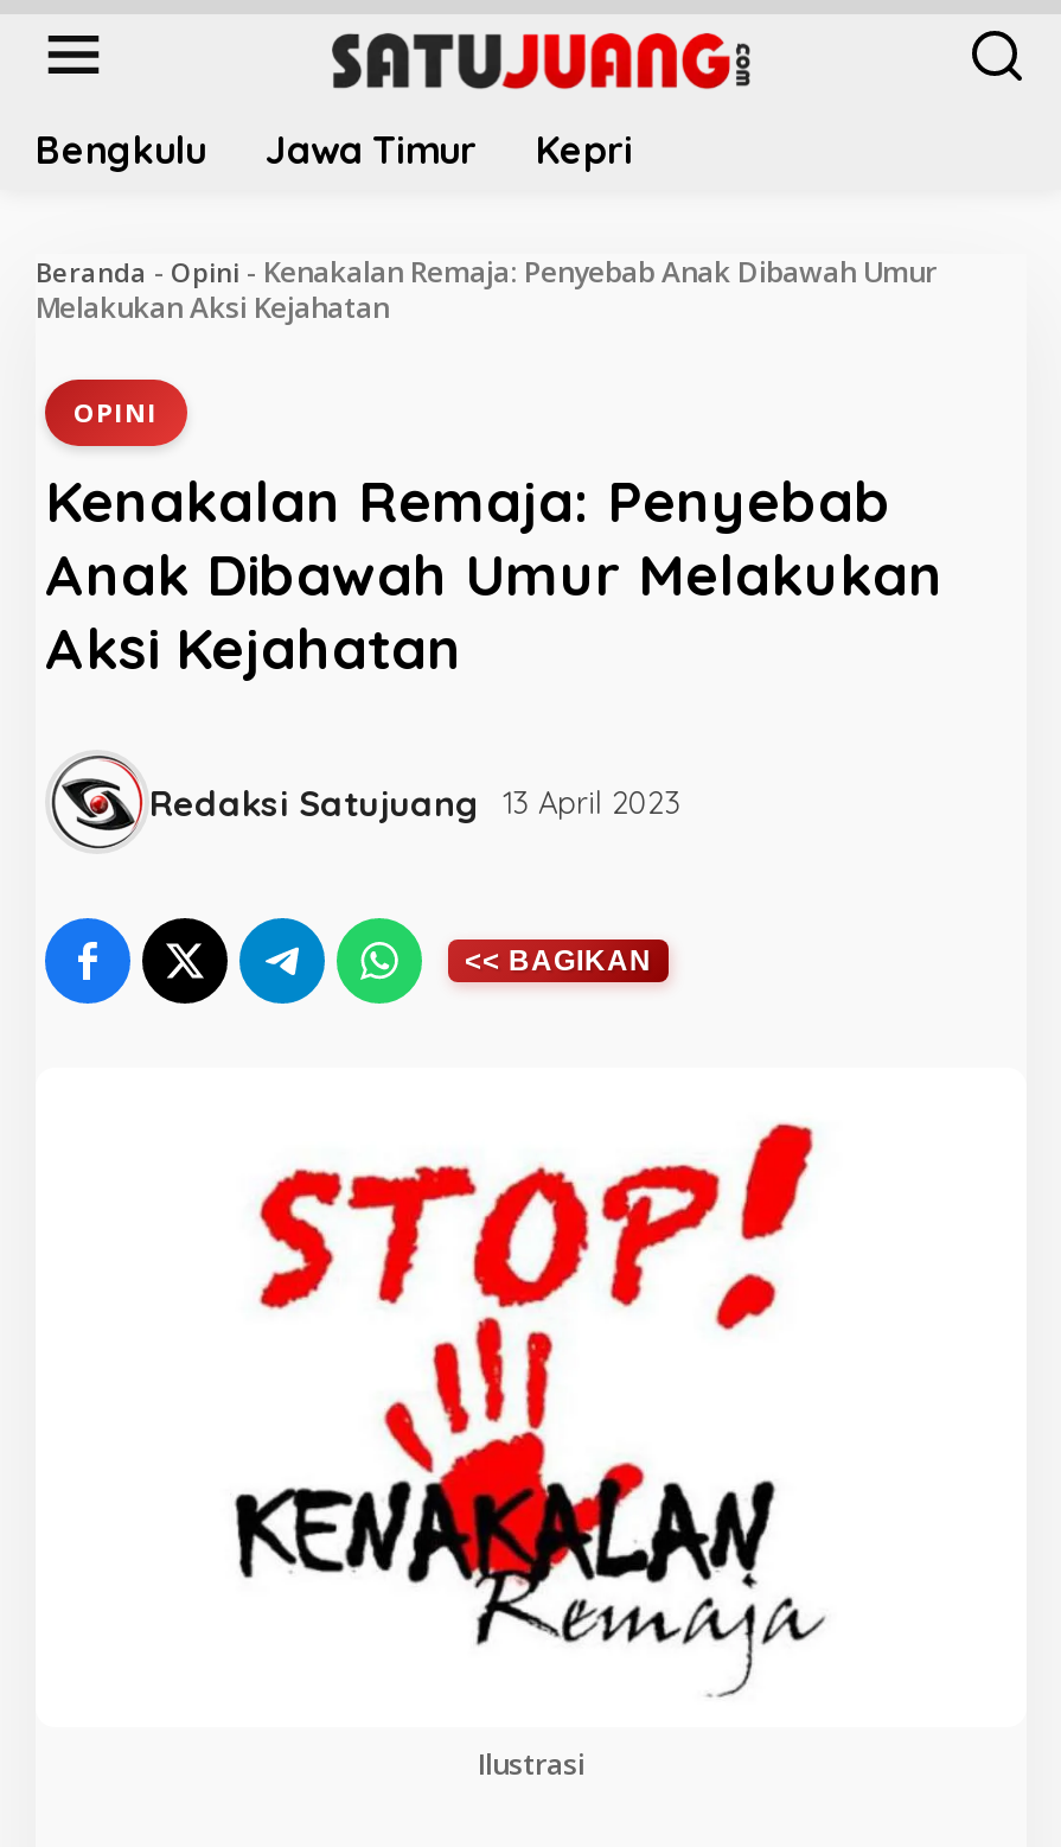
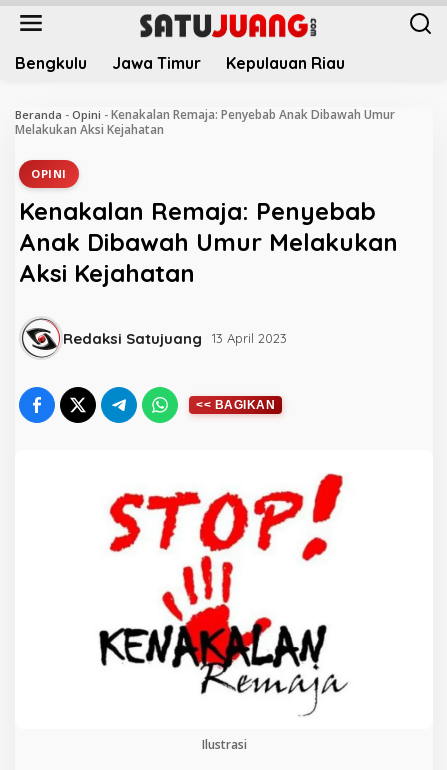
[536,126,633,173] Kepri -> [226,53,345,73] Kepulauan Riau

